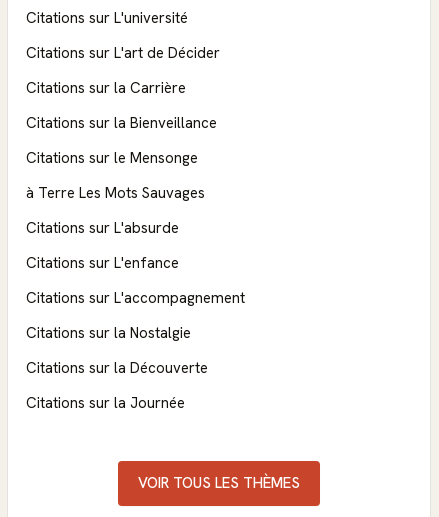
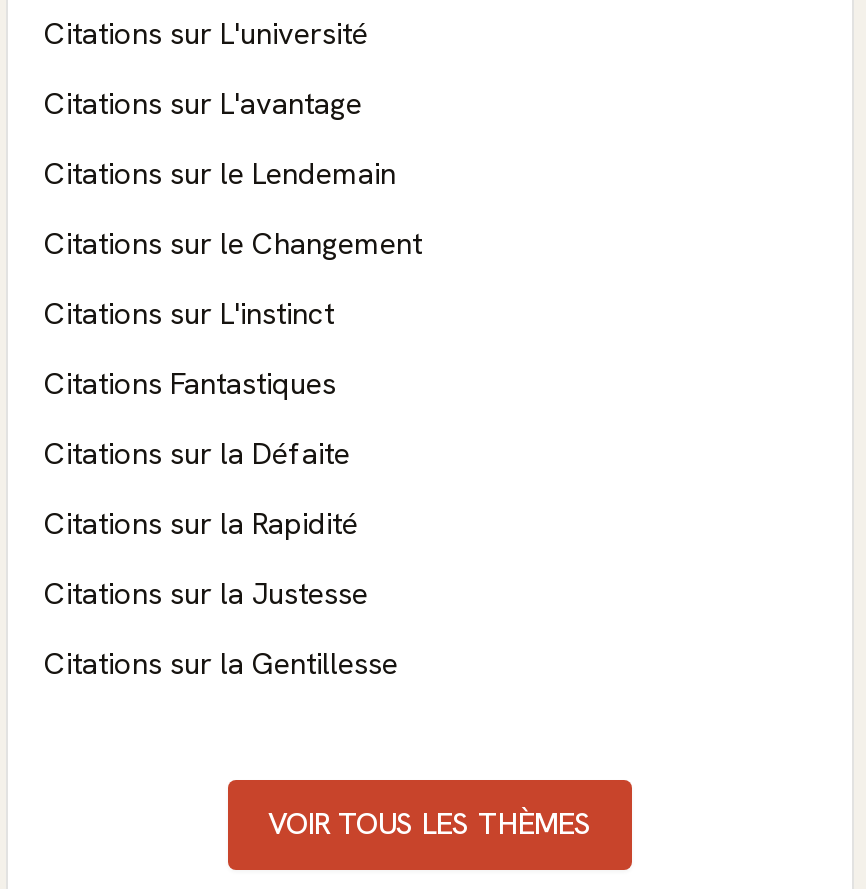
[26,43,245,413] Citations sur L'art de Décider | Citations sur la Carrière | Citations sur la Bienveillance | Citations sur le Mensonge | à Terre Les Mots Sauvages | Citations sur L'absurde | Citations sur L'enfance | Citations sur L'accompagnement | Citations sur la Nostalgie | Citations sur la Découverte | Citations sur la Journée -> [44,84,422,684] Citations sur L'avantage | Citations sur le Lendemain | Citations sur le Changement | Citations sur L'instinct | Citations Fantastiques | Citations sur la Défaite | Citations sur la Rapidité | Citations sur la Justesse | Citations sur la Gentillesse

